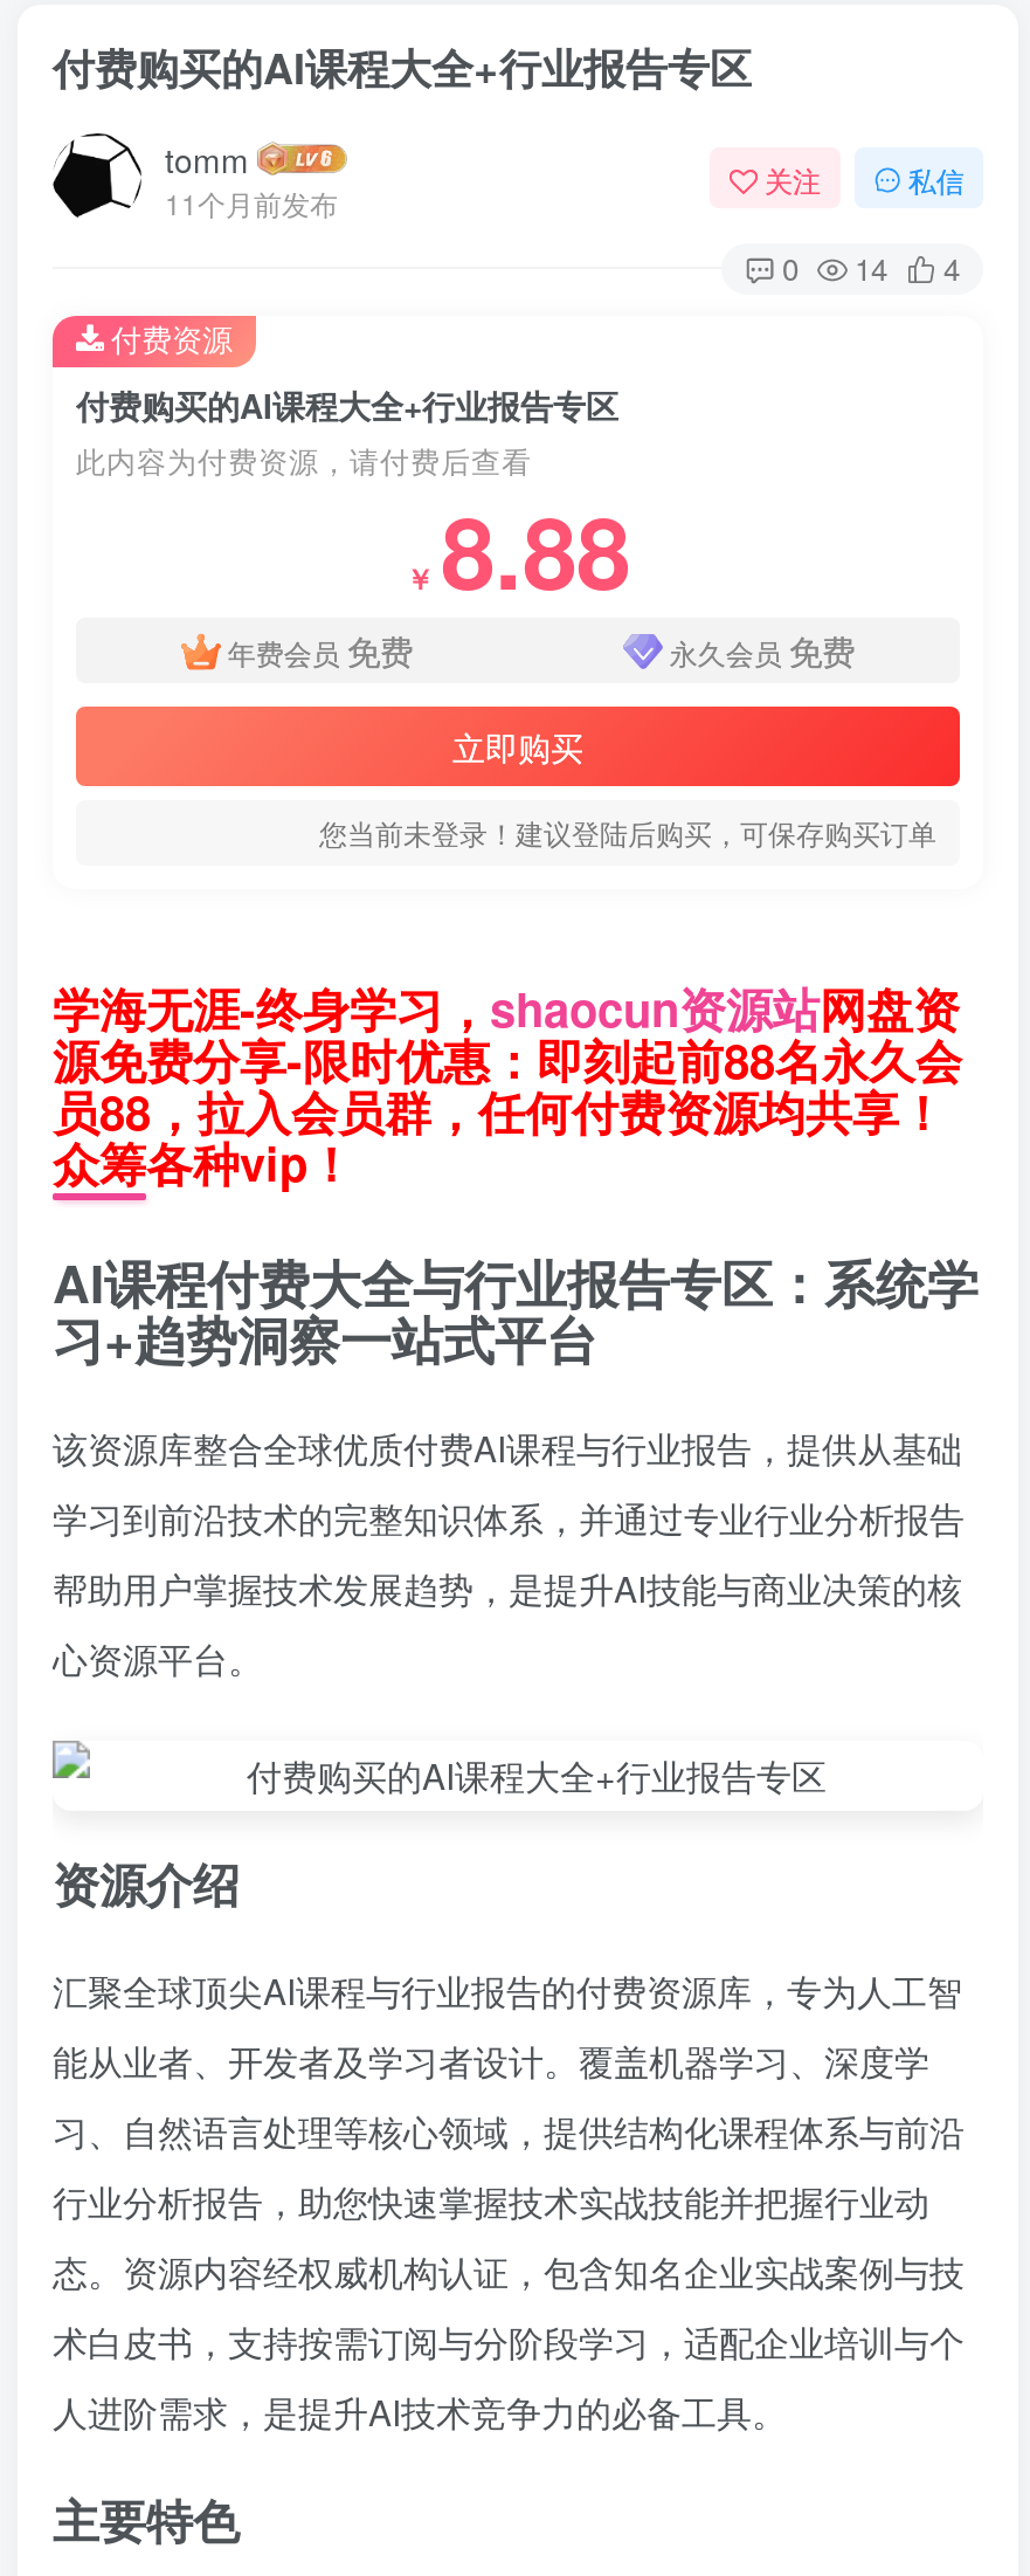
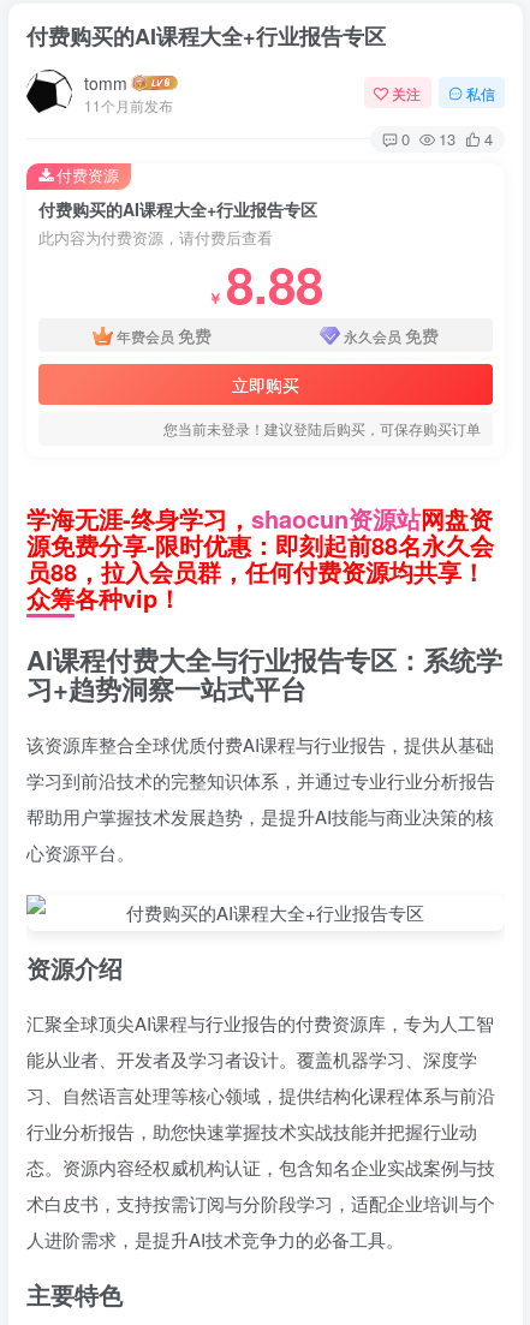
[782,246,960,290] 0 14 4 -> [401,127,493,150] 0 13 4

